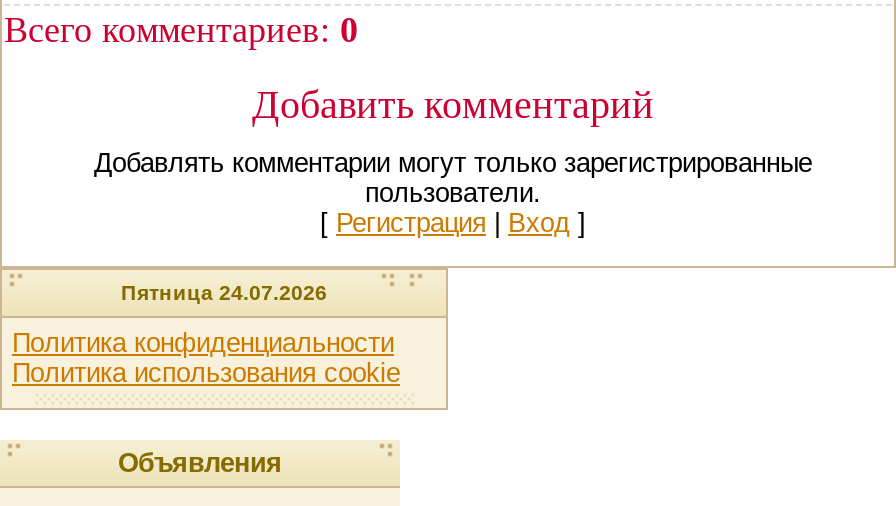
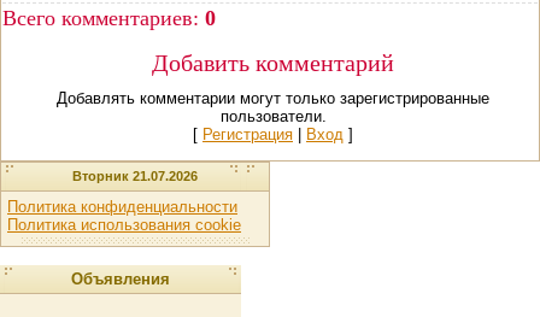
[121,280,327,304] Пятница 24.07.2026 -> [72,169,198,183] Вторник 21.07.2026

